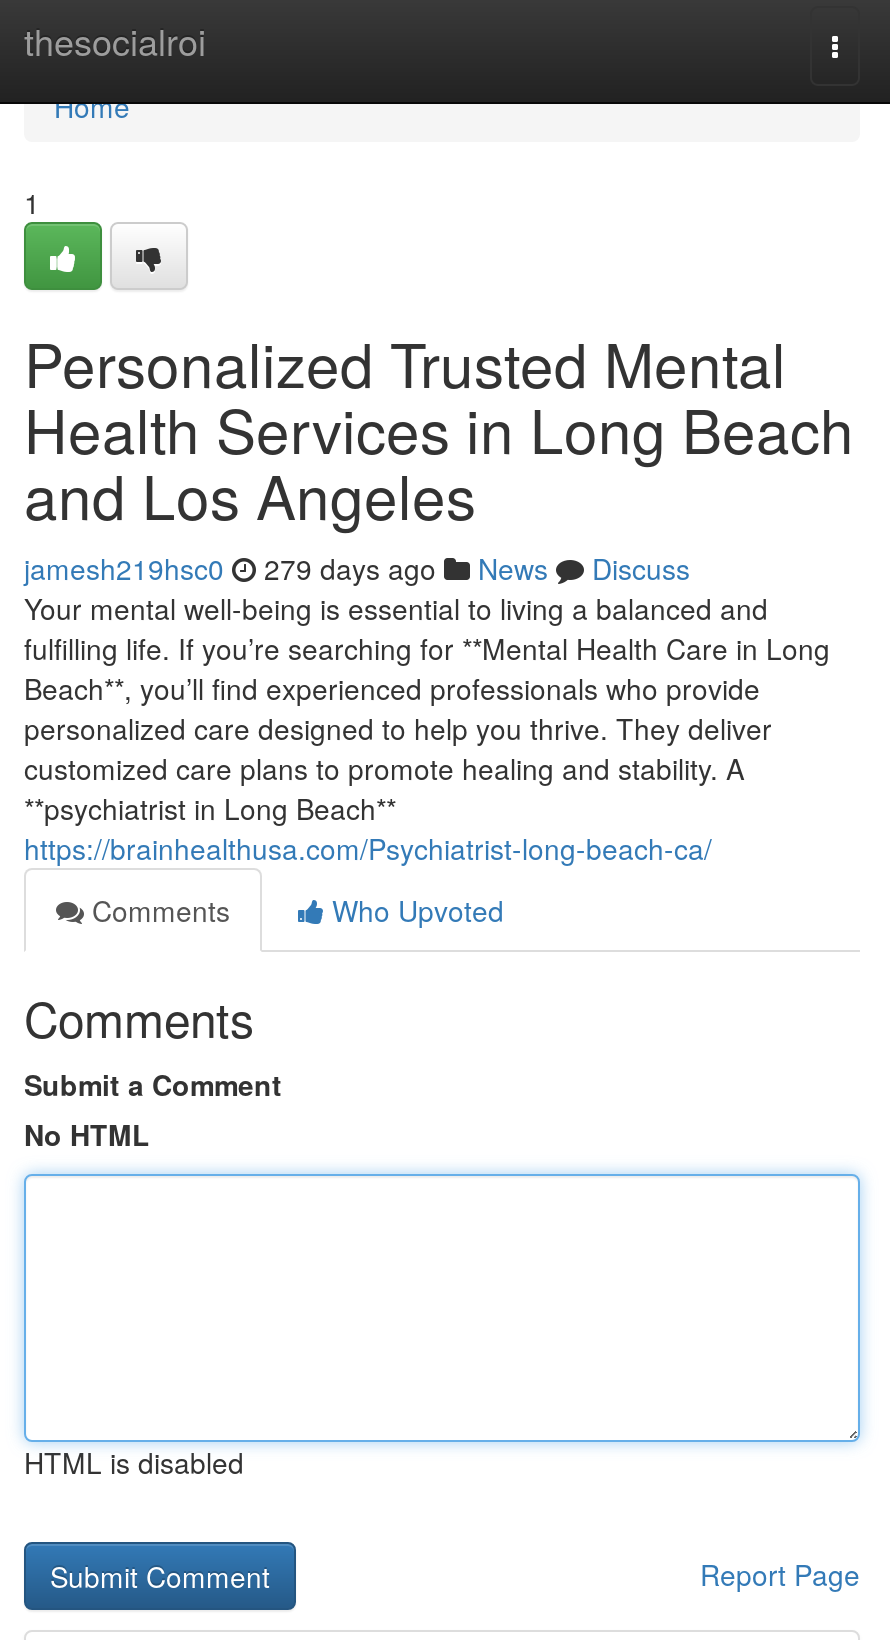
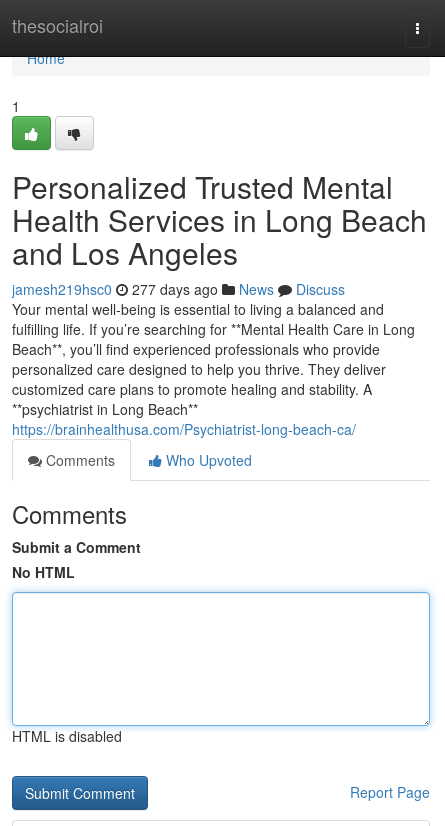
[24,548,690,588] jamesh219hsc0 279 days ago News Discuss -> [12,279,345,299] jamesh219hsc0 277 days ago News Discuss

